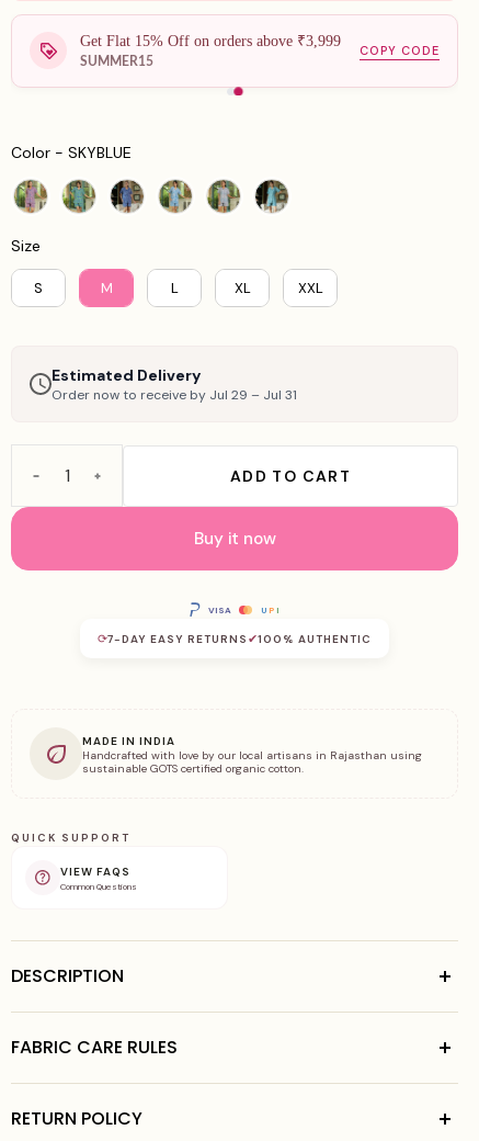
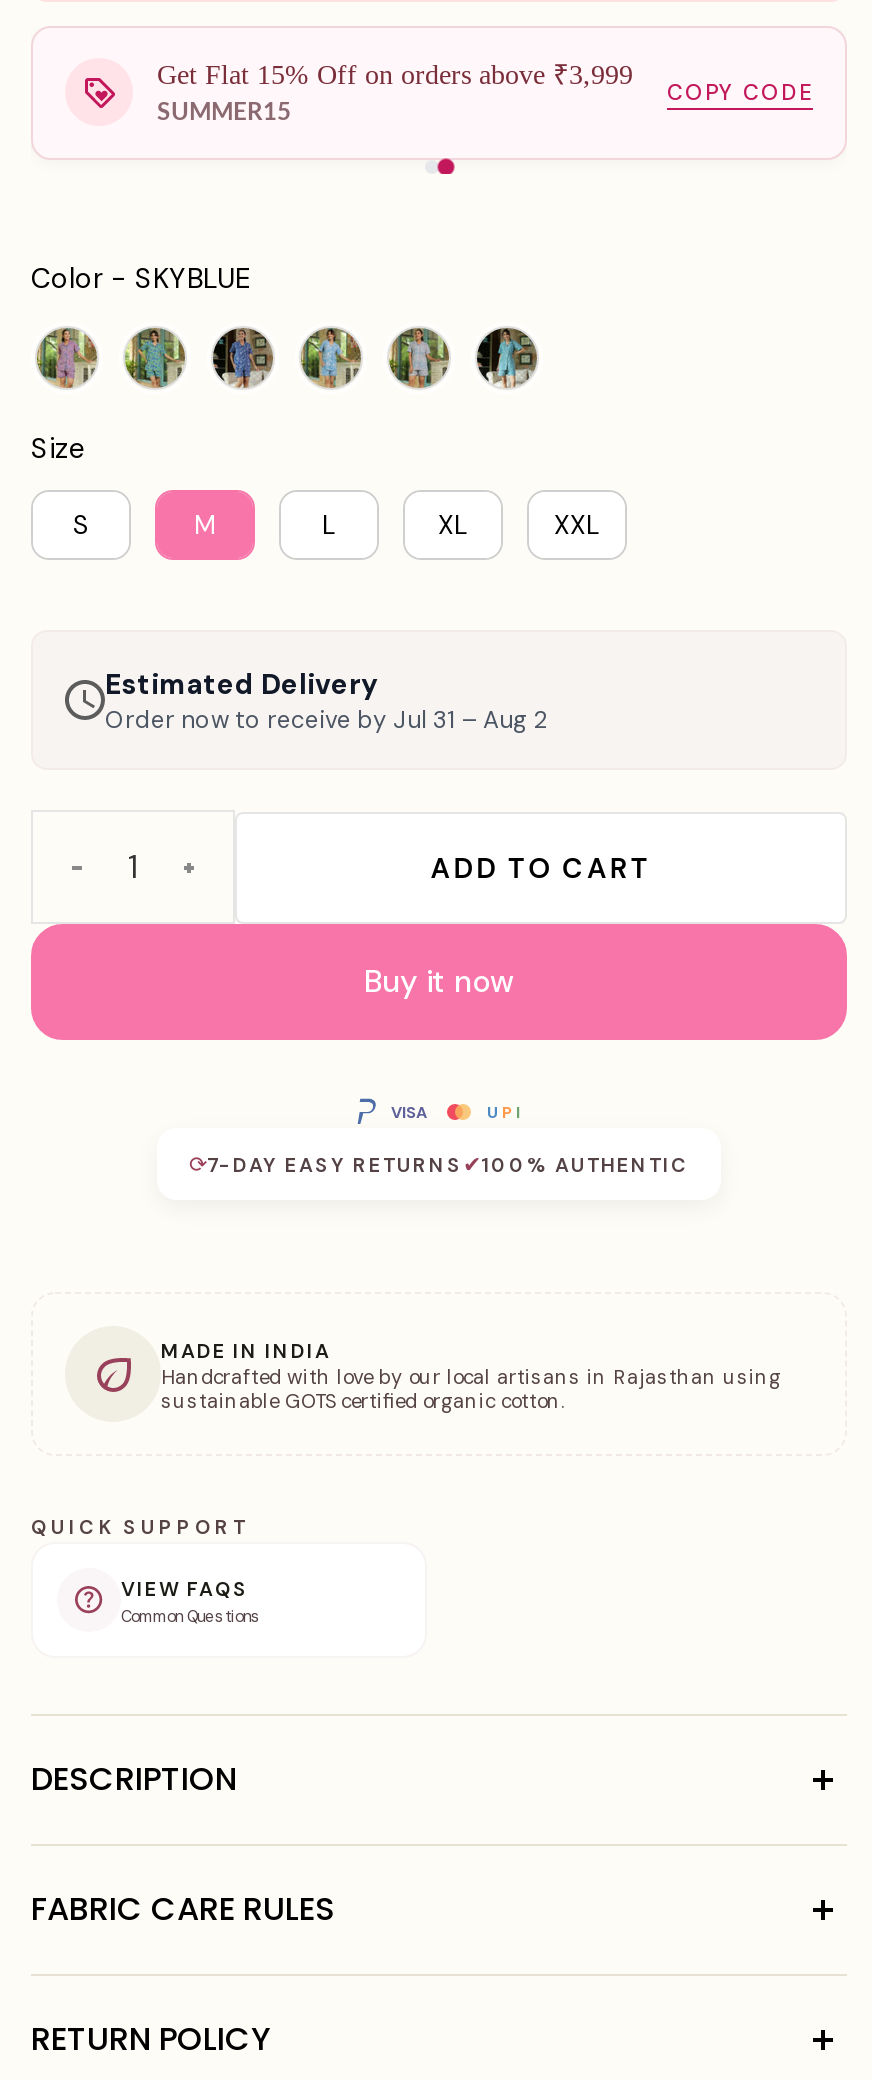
[52,386,297,404] Order now to receive by Jul 29 – Jul 31 -> [105,704,547,736] Order now to receive by Jul 31 – Aug 2
[261,605,280,615] U P I -> [487,1102,512,1123] U P

